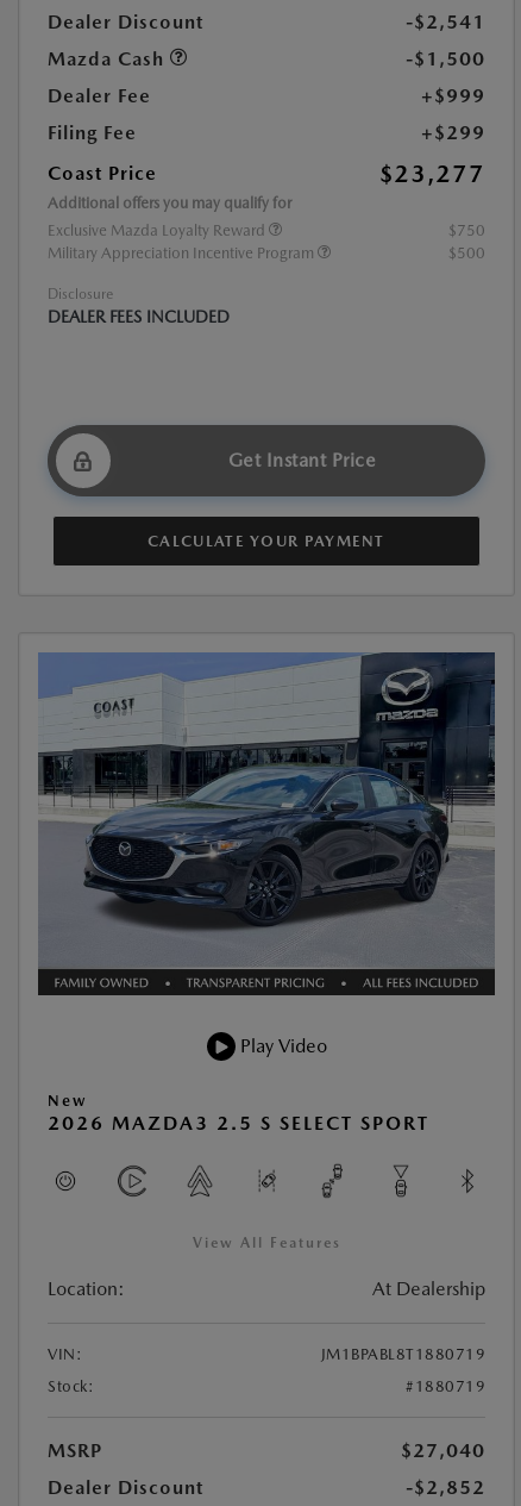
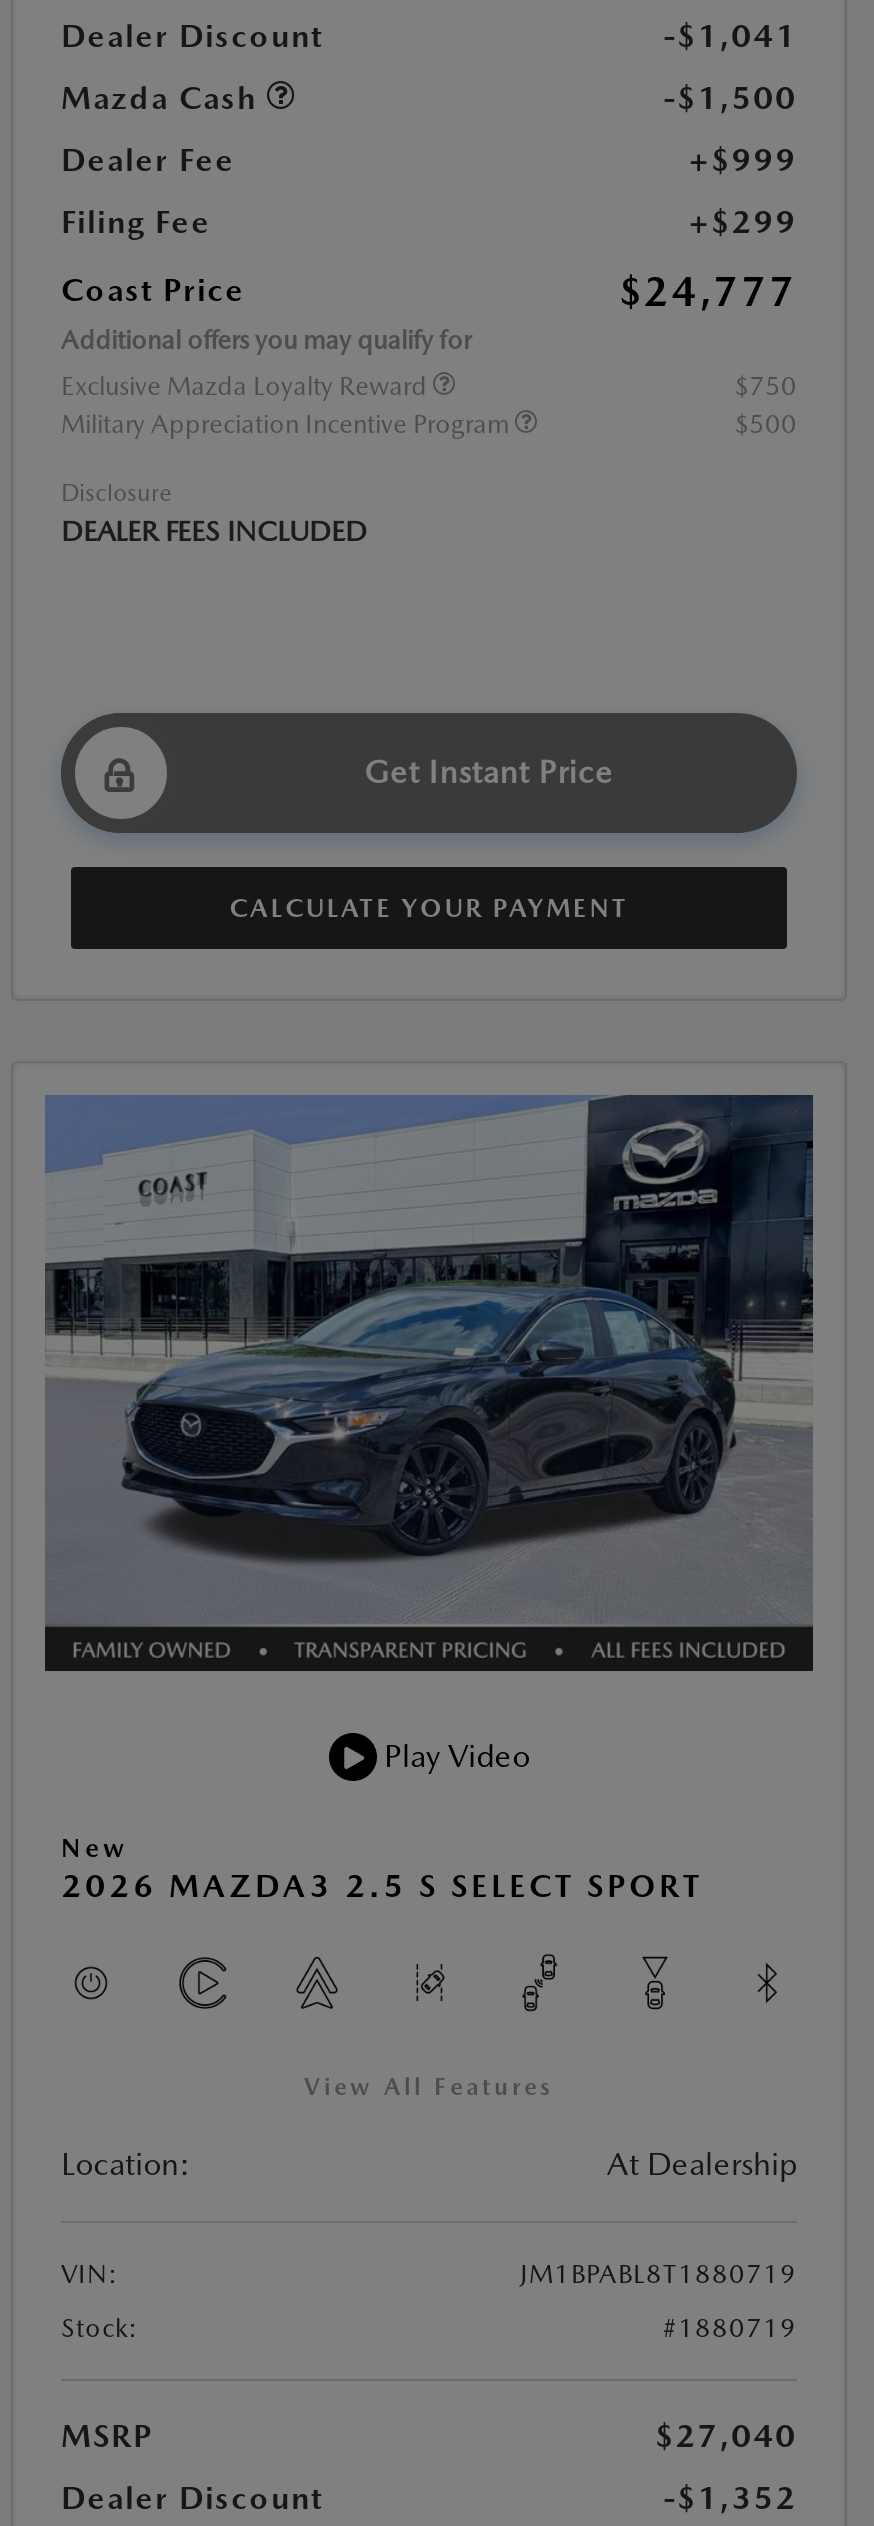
[406,10,485,33] -$2,541 -> [663,17,797,55] -$1,041
[379,159,485,188] $23,277 -> [619,267,797,315] $24,777
[406,1476,485,1499] -$2,852 -> [663,2479,797,2517] -$1,352

